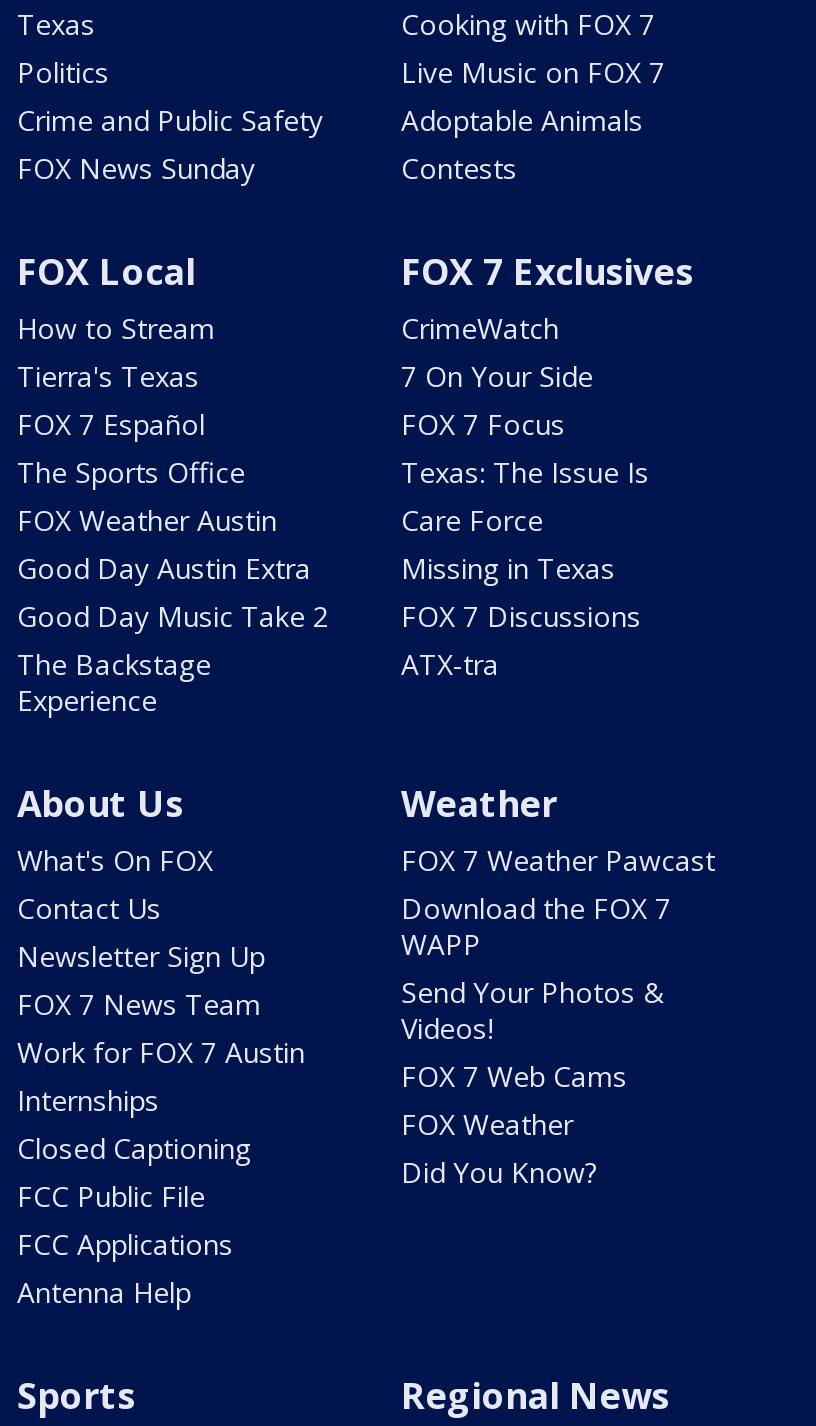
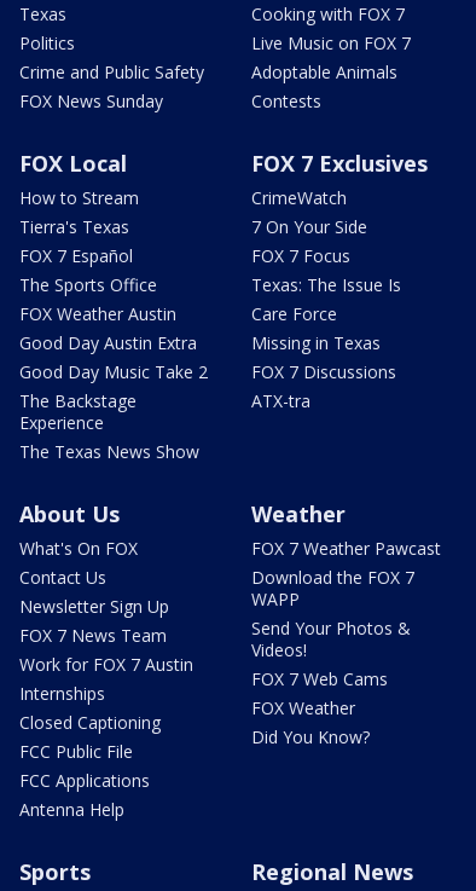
none -> [19,441,199,464] The Texas News Show

